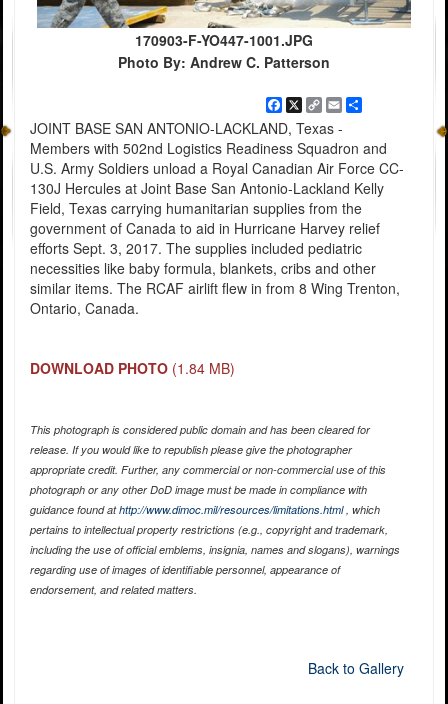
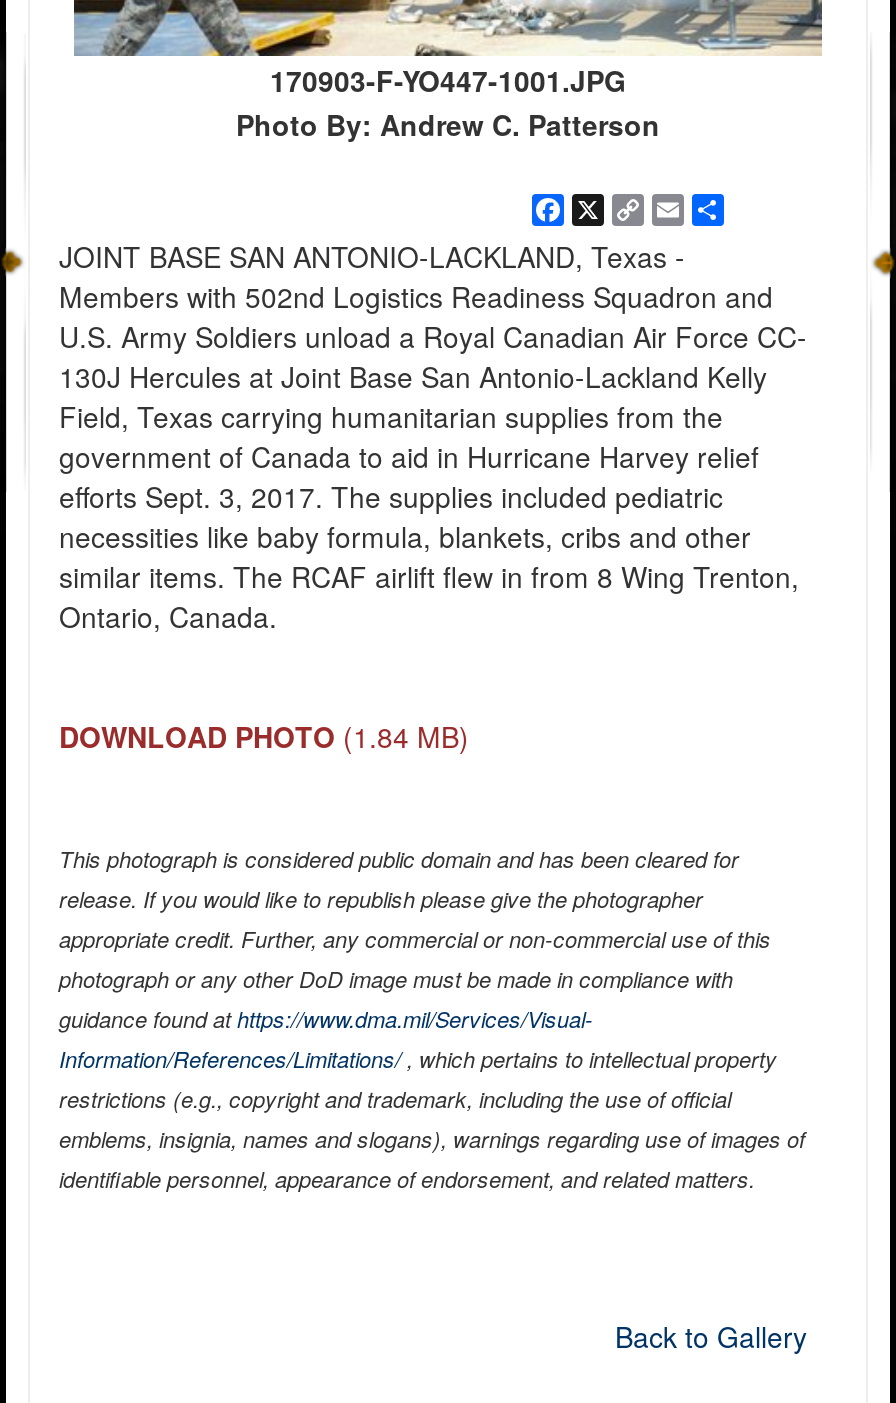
[29,502,399,597] guidance found athttp://www.dimoc.mil/resources/limitations.html, which | pertains to intellectual property restrictions (e.g., copyright and trademark, | including the use of official emblems, insignia, names and slogans), warnings | regarding use of images of identifiable personnel, appearance of | endorsement, and related matters. -> [59,1004,805,1194] guidance found athttps://www.dma.mil/Services/Visual- | Information/References/Limitations/, which pertains to intellectual property | restrictions (e.g., copyright and trademark, including the use of official | emblems, insignia, names and slogans), warnings regarding use of images of | identifiable personnel, appearance of endorsement, and related matters.

